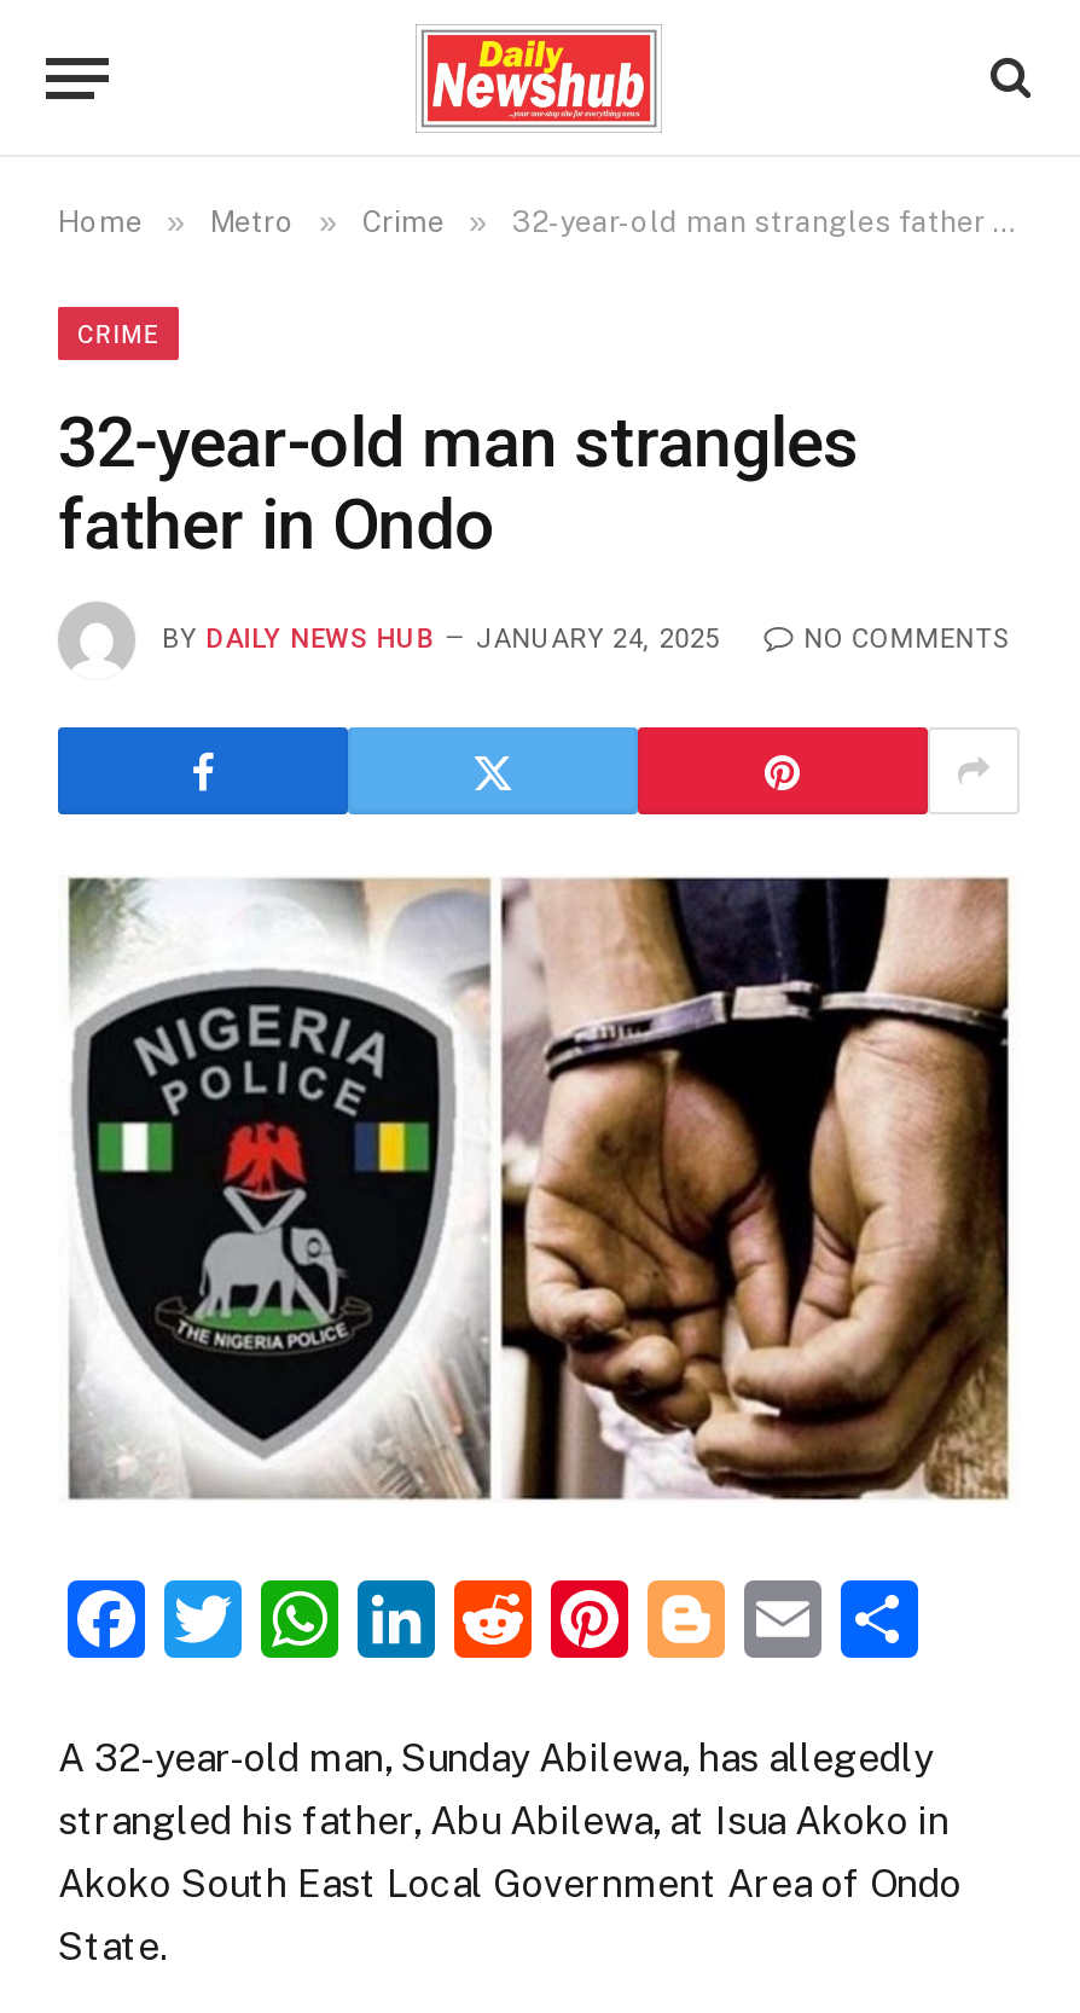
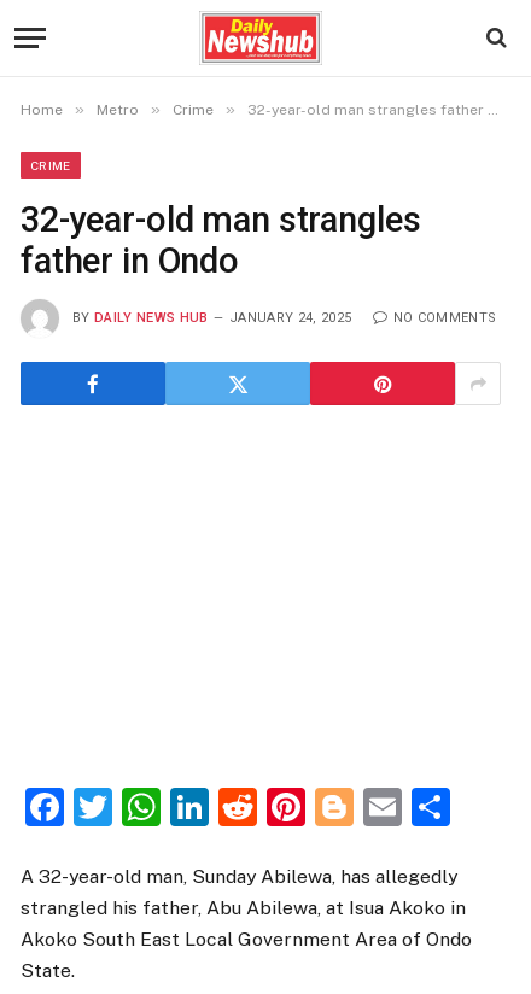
[65,875,1012,1503] [image] -> none

